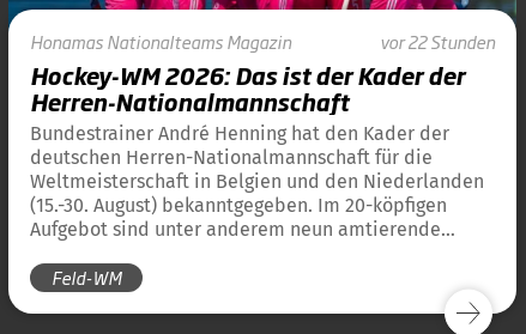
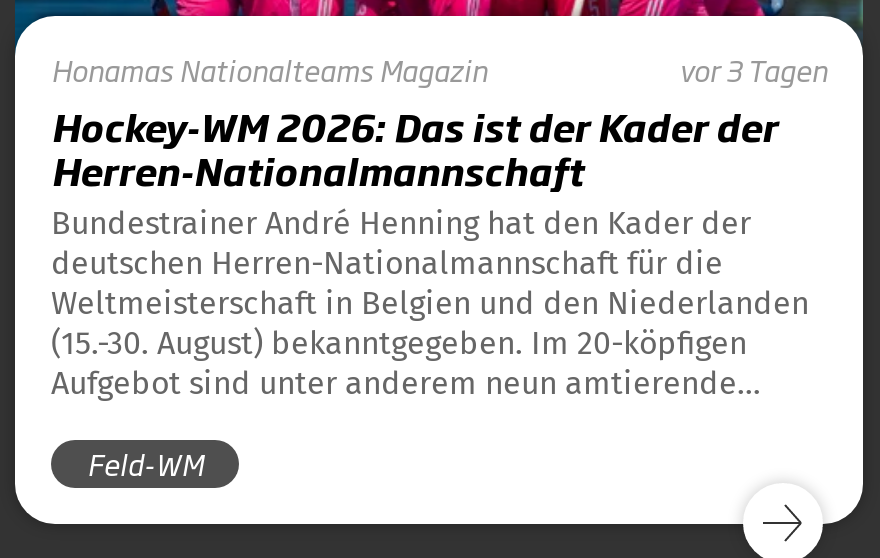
[380,29,495,54] vor 22 Stunden -> [679,48,827,90] vor 3 Tagen

